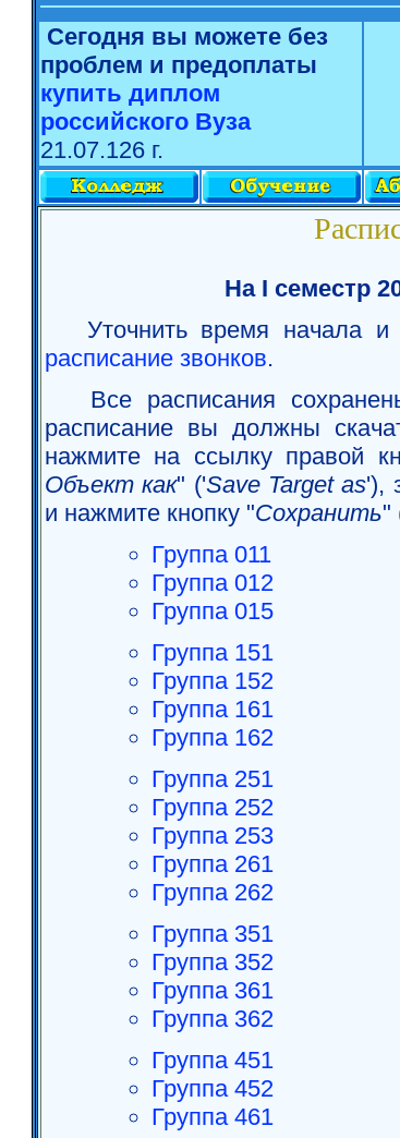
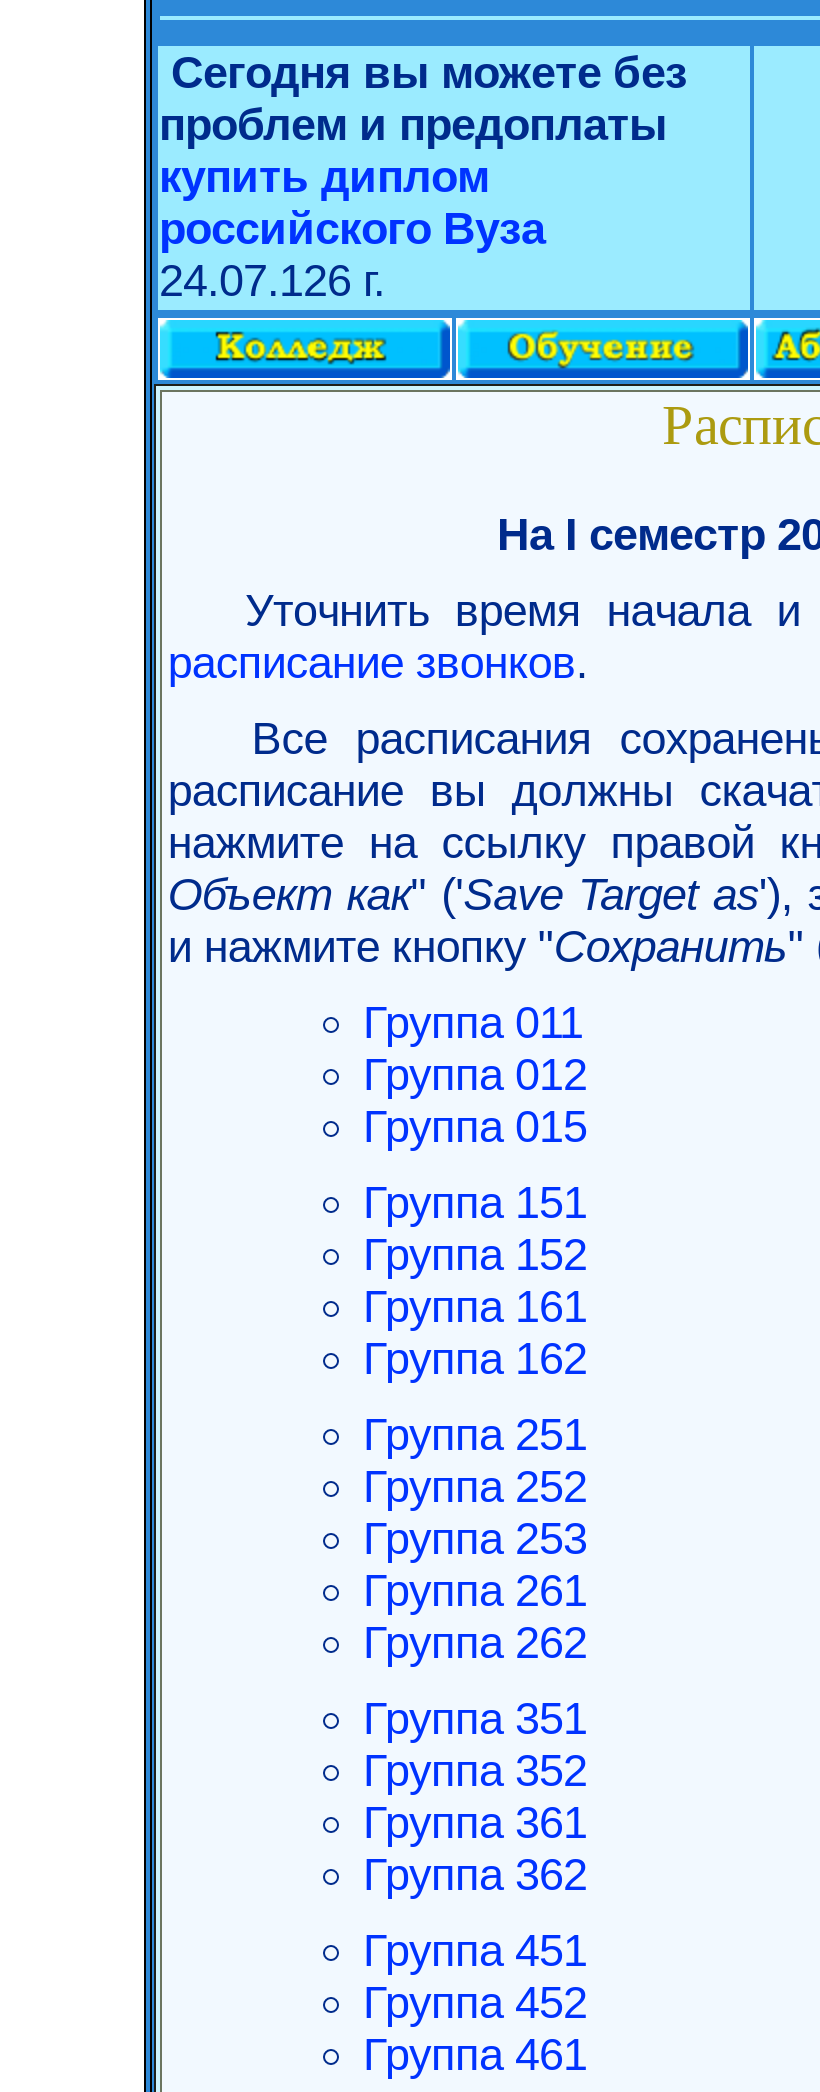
[40,136,163,164] 21.07.126 г. -> [159,256,385,306] 24.07.126 г.

